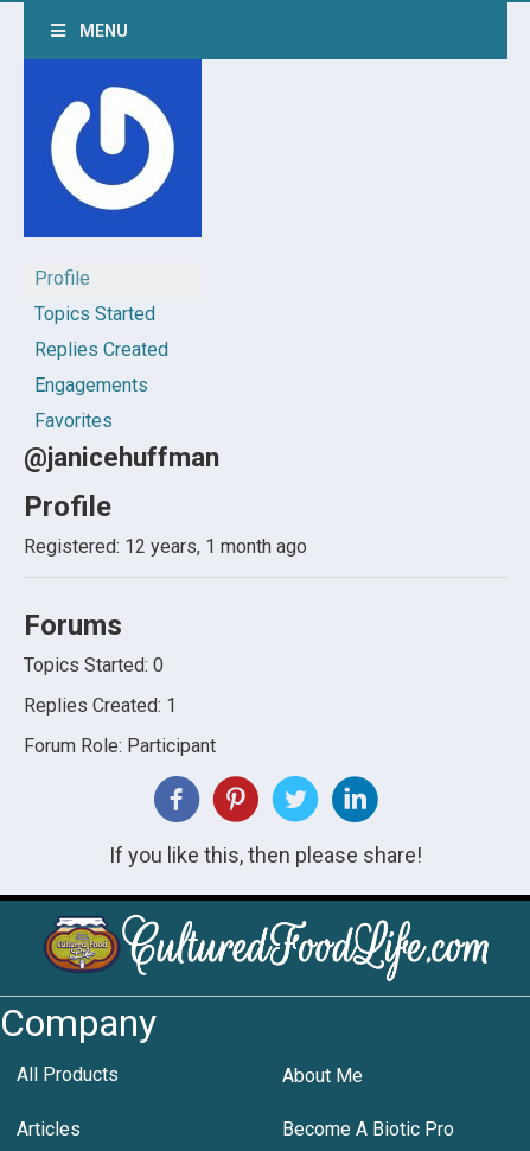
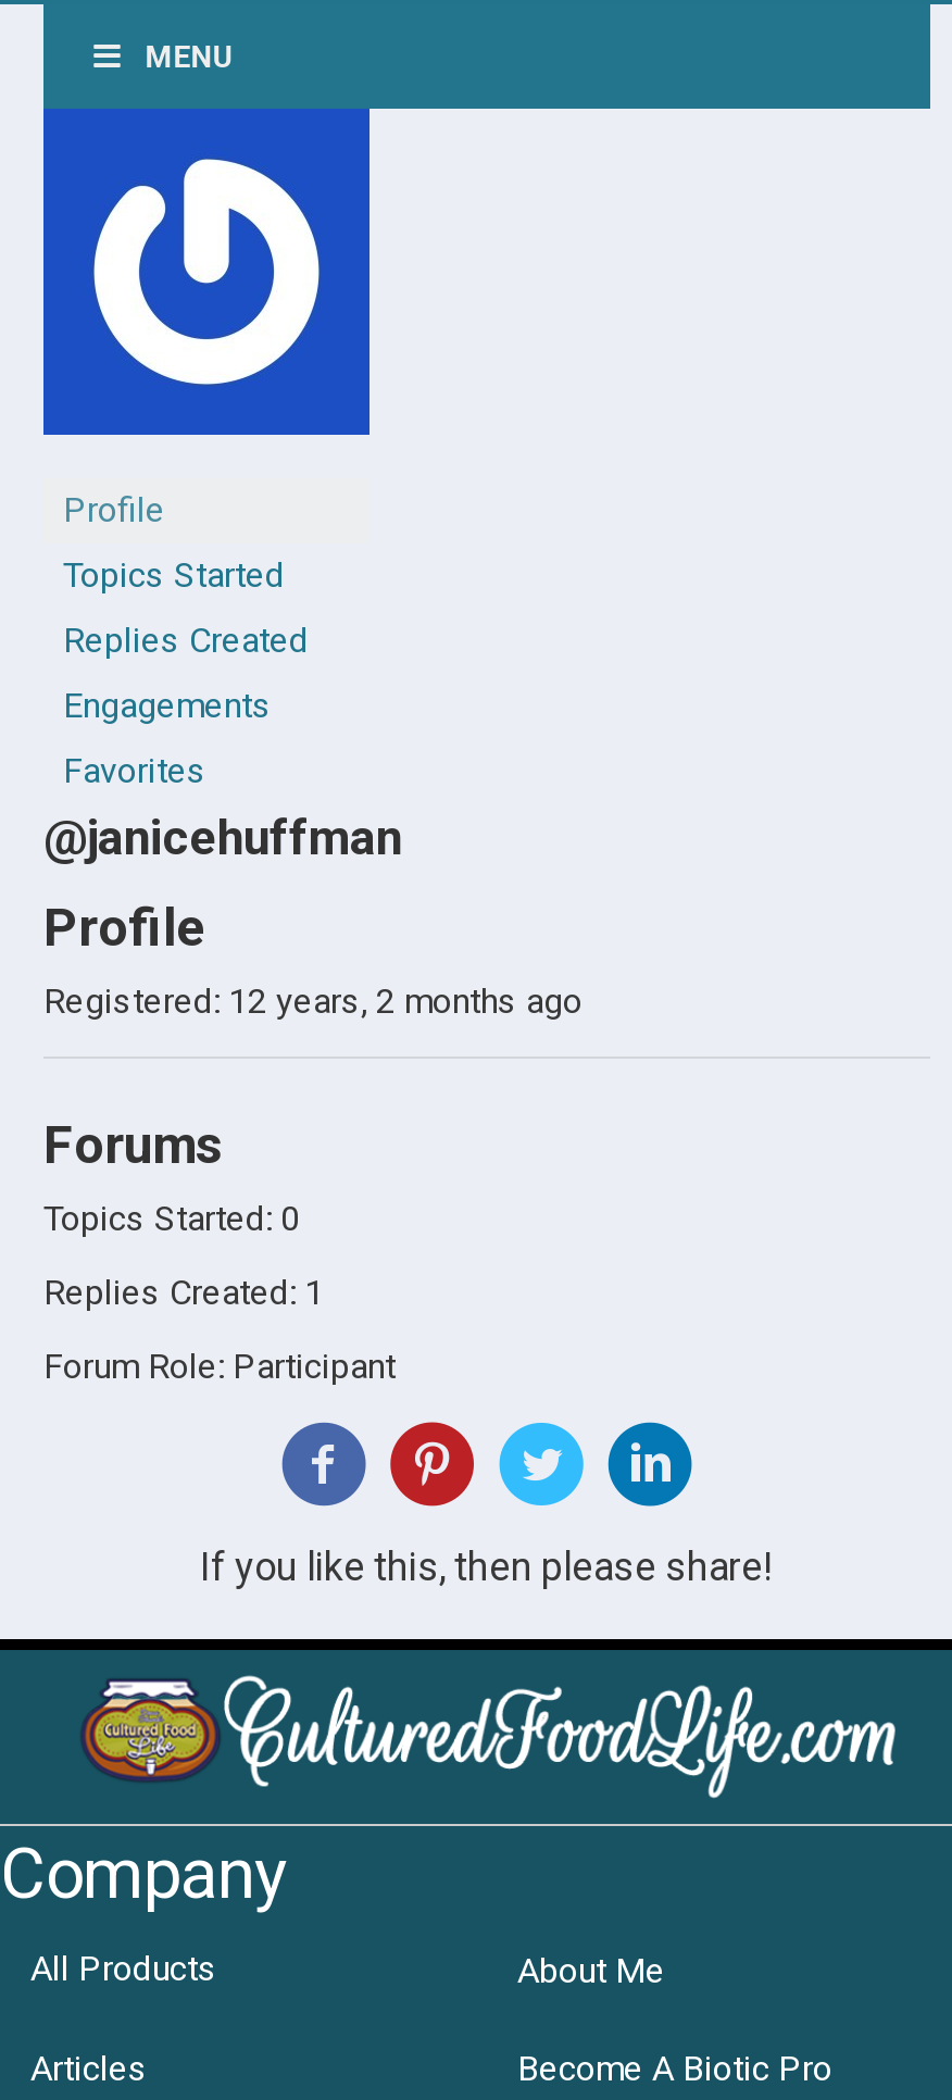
[24,535,307,558] Registered: 12 years, 1 month ago -> [43,980,583,1022] Registered: 12 years, 2 months ago

